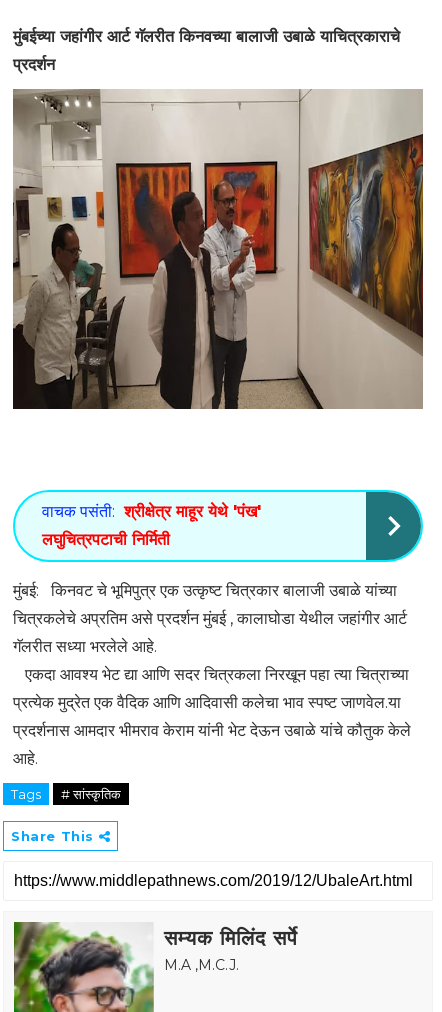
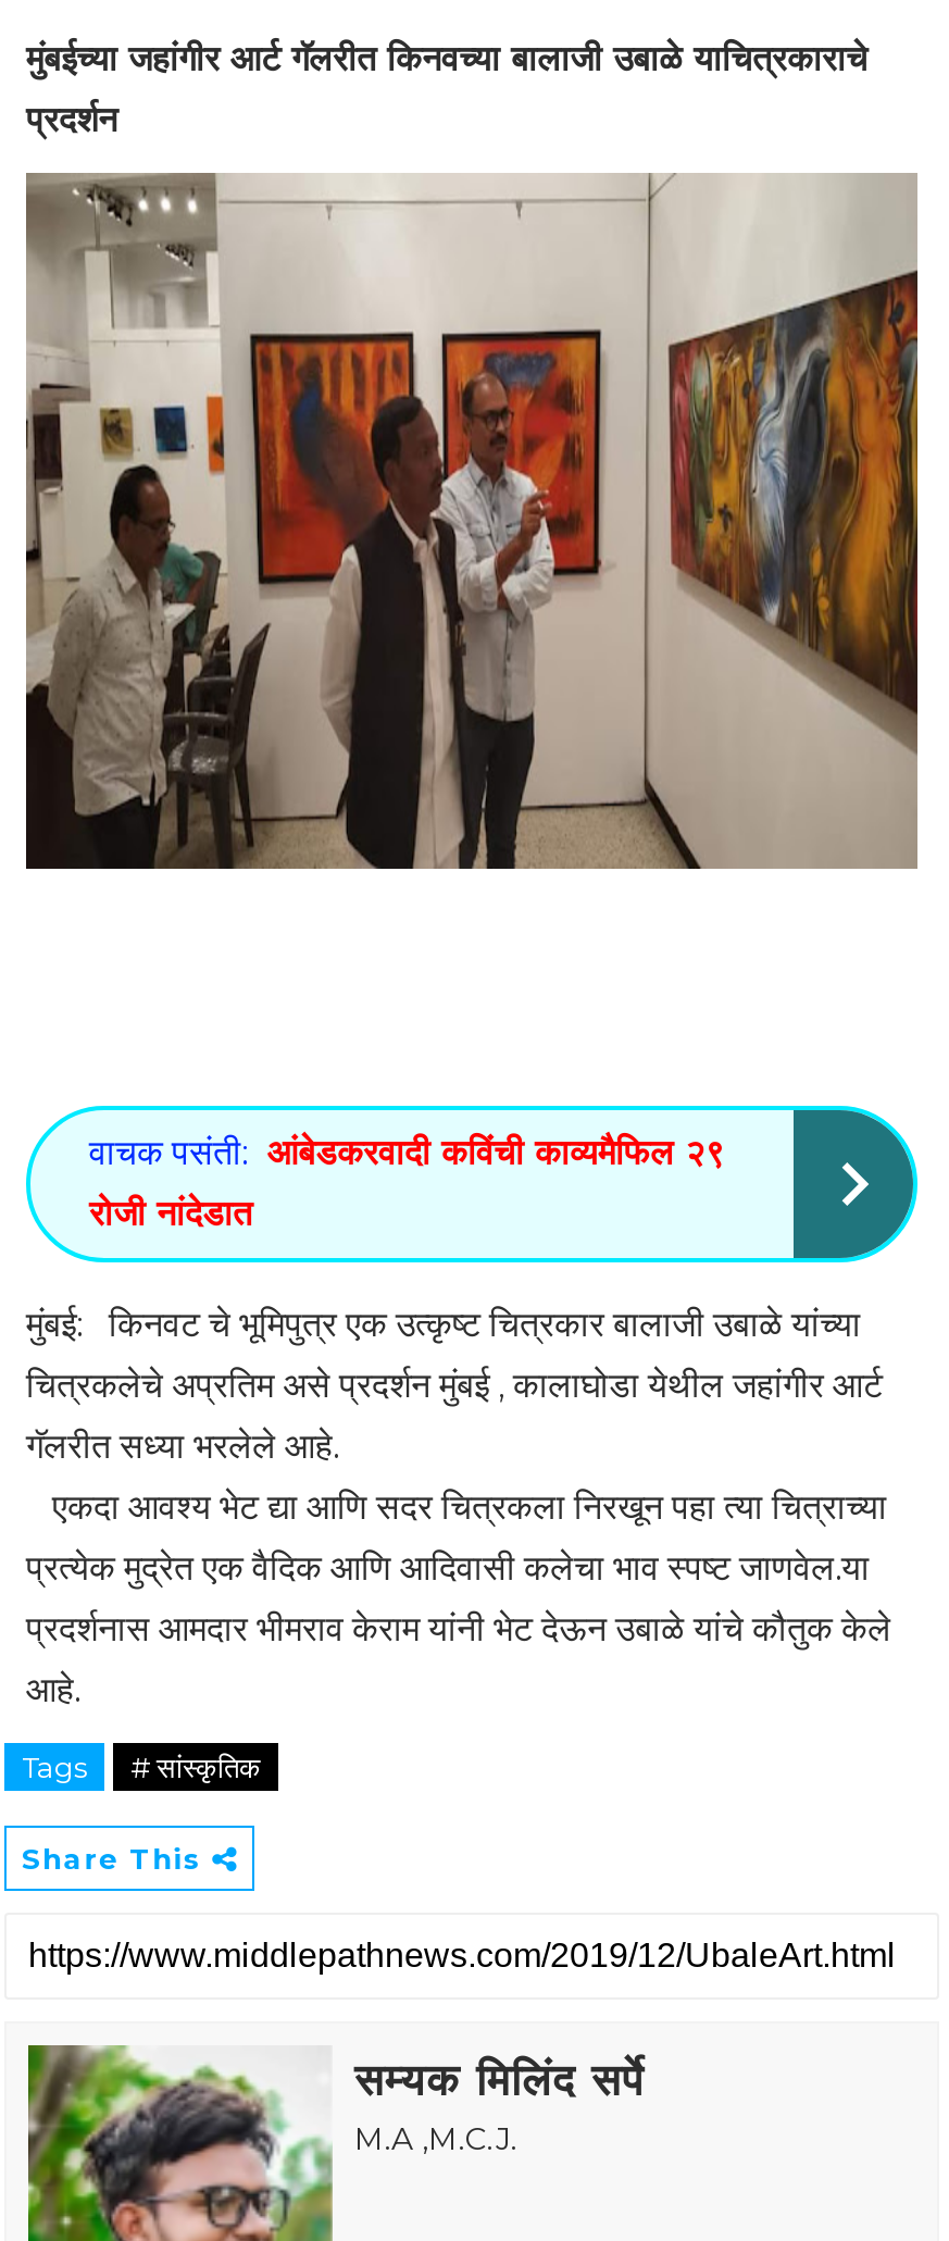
[42,502,261,521] वाचक पसंती: श्रीक्षेत्र माहूर येथे 'पंख' -> [89,1132,724,1174] वाचक पसंती: आंबेडकरवादी कविंची काव्यमैफिल २९
[42,530,170,549] लघुचित्रपटाची निर्मिती -> [89,1193,252,1235] रोजी नांदेडात

